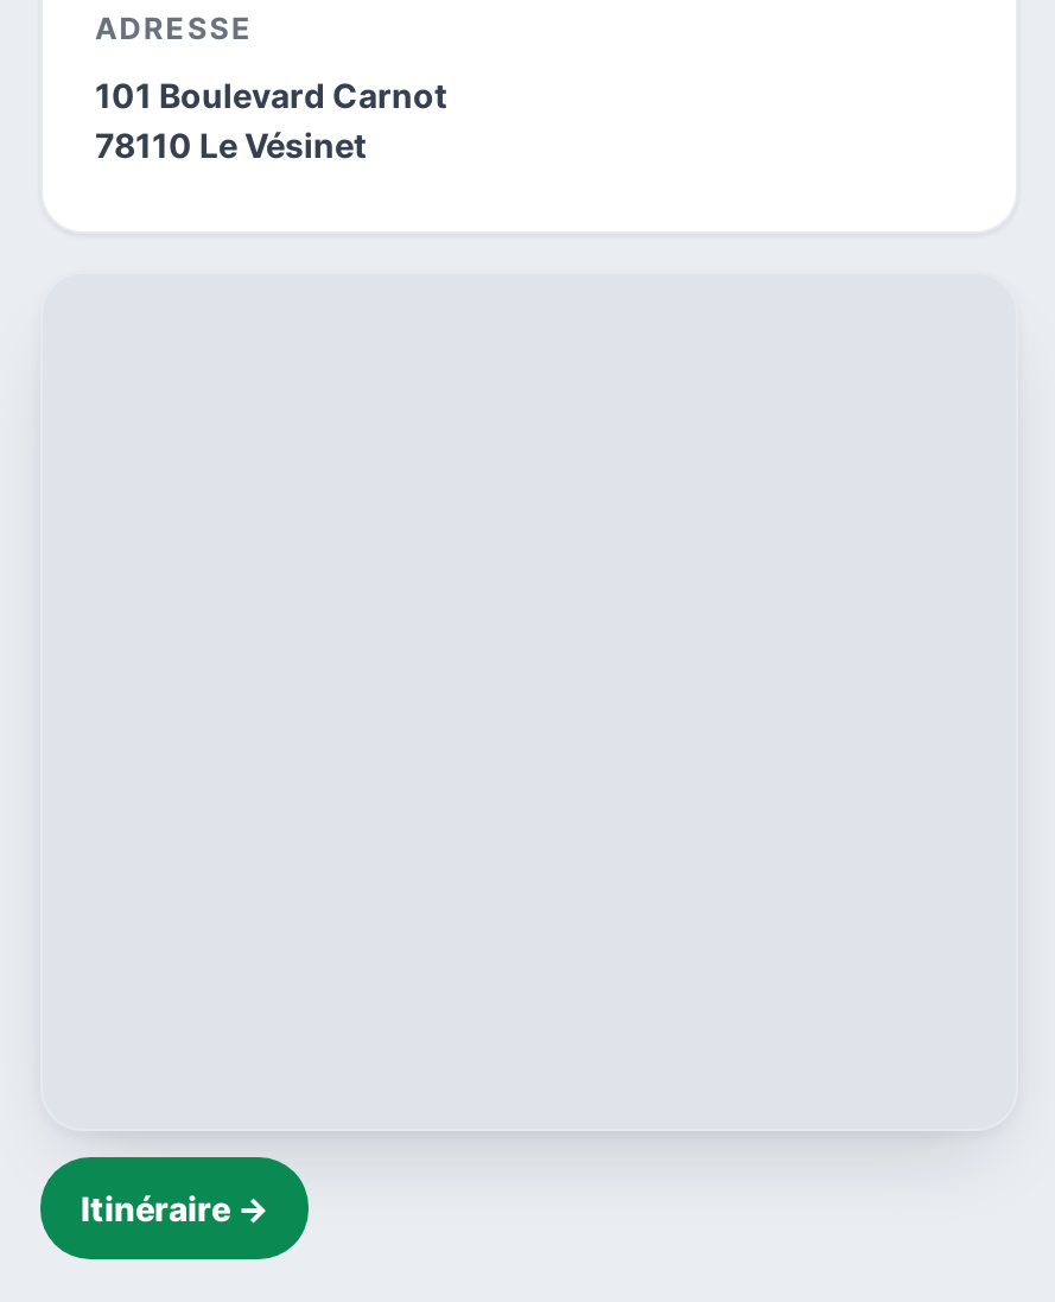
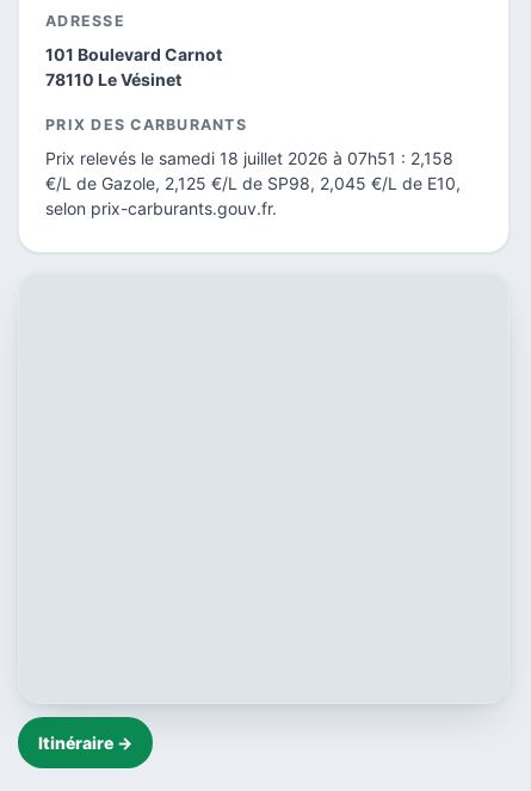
none -> [45,116,461,218] PRIX DES CARBURANTS | Prix relevés le samedi 18 juillet 2026 à 07h51 : 2,158 | €/L de Gazole, 2,125 €/L de SP98, 2,045 €/L de E10, | selon prix-carburants.gouv.fr.

